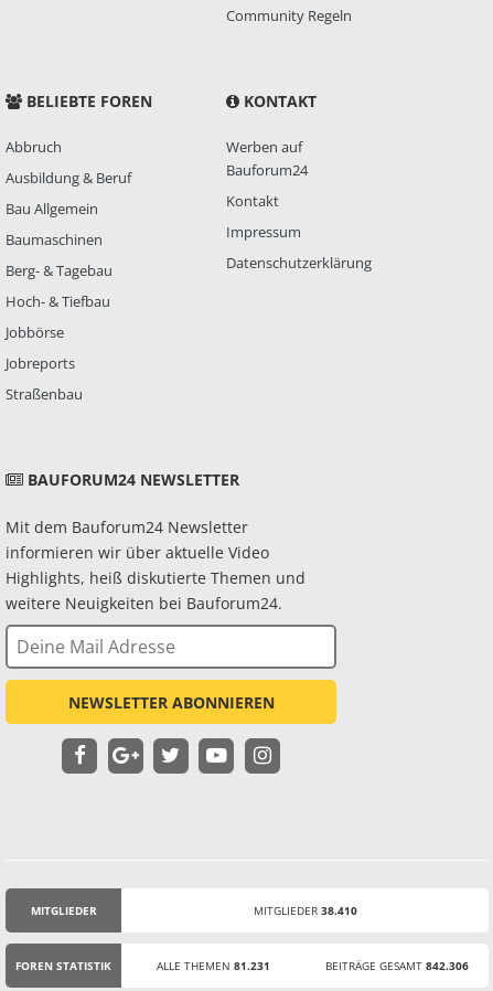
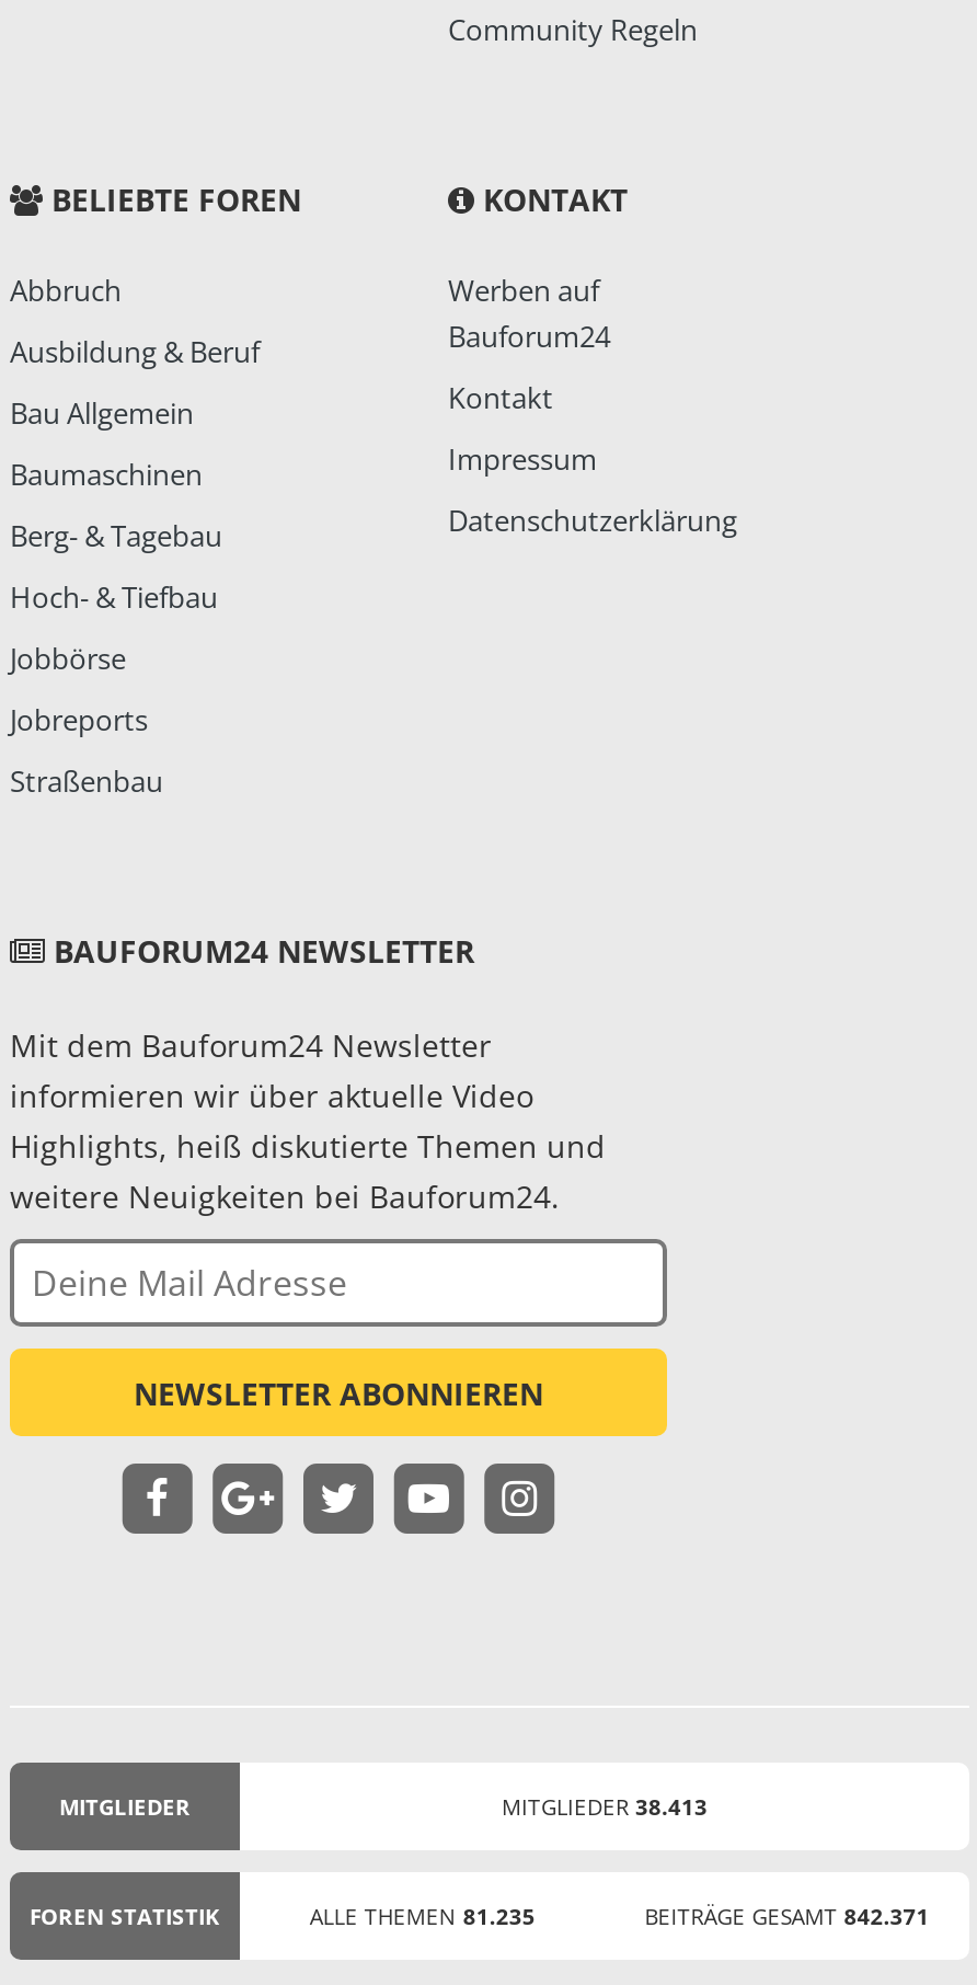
[253,902,357,918] MITGLIEDER 38.410 -> [502,1790,708,1821] MITGLIEDER 38.413
[156,958,270,973] ALLE THEMEN 81.231 -> [310,1900,535,1931] ALLE THEMEN 81.235
[325,958,469,973] BEITRÄGE GESAMT 842.306 -> [645,1900,929,1931] BEITRÄGE GESAMT 842.371

